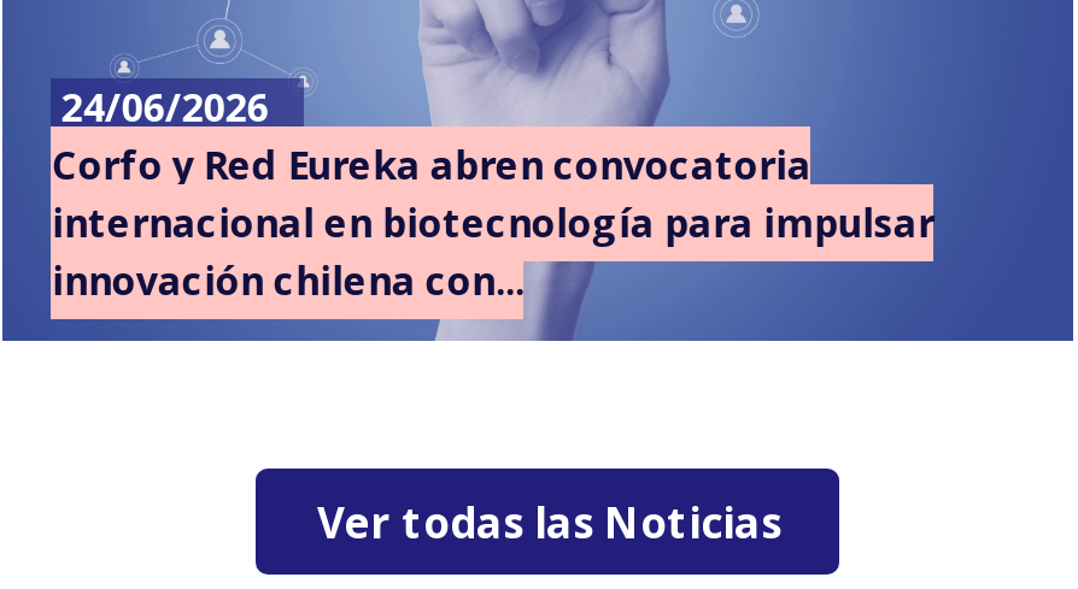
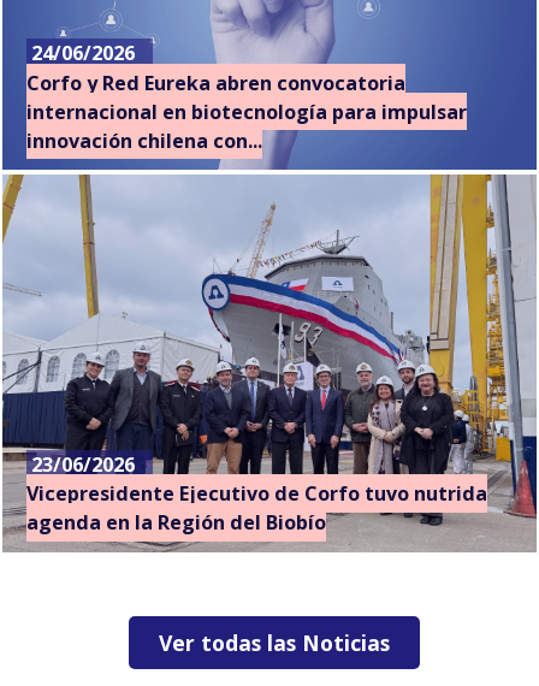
none -> [4,173,535,554] [image] | 23/06/2026 | Vicepresidente Ejecutivo de Corfo tuvo nutrida | agenda en la Región del Biobío

